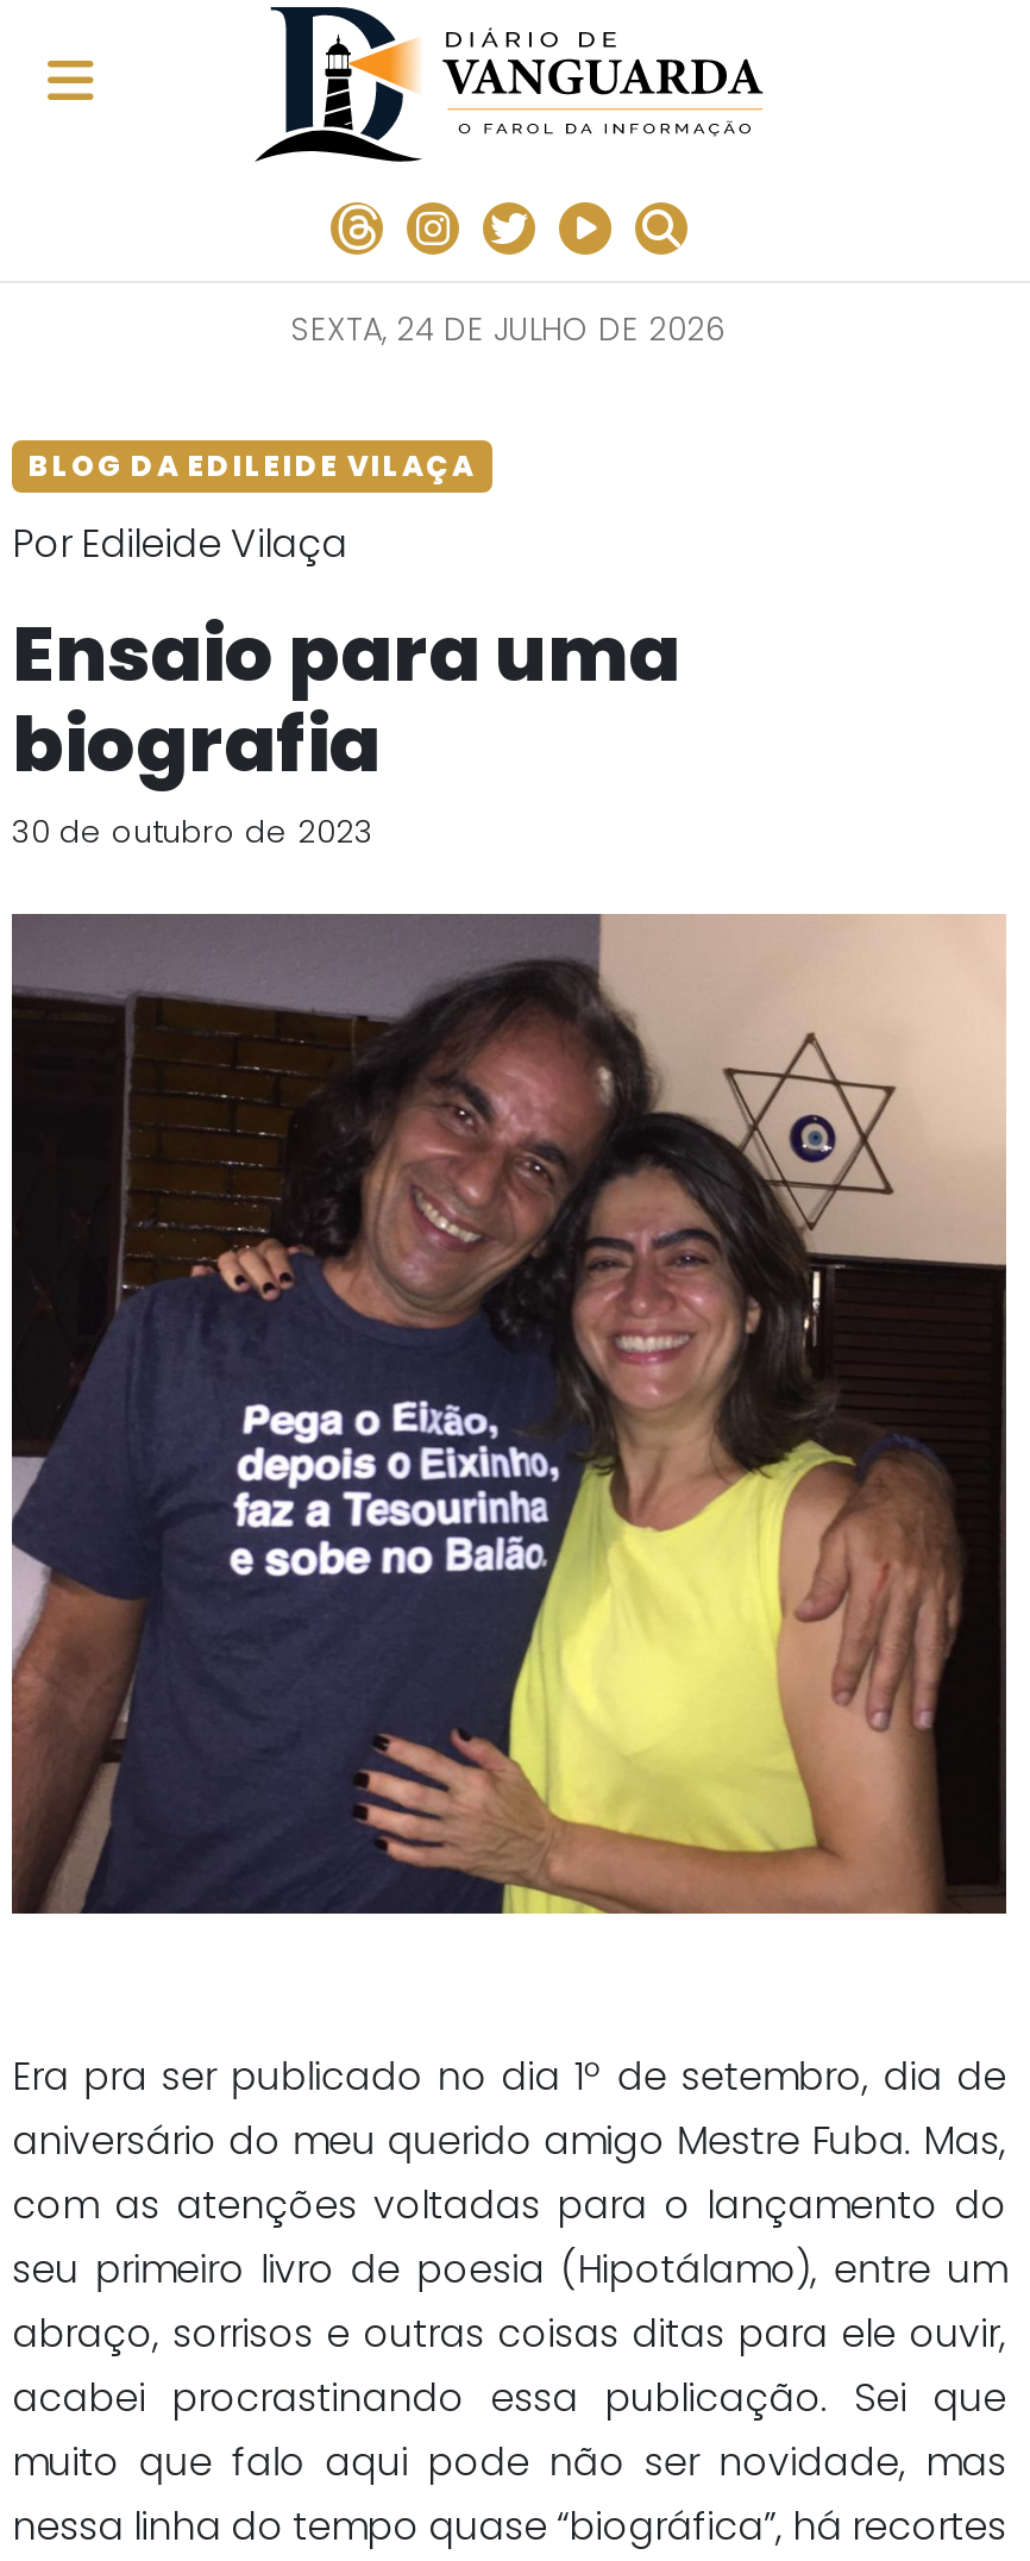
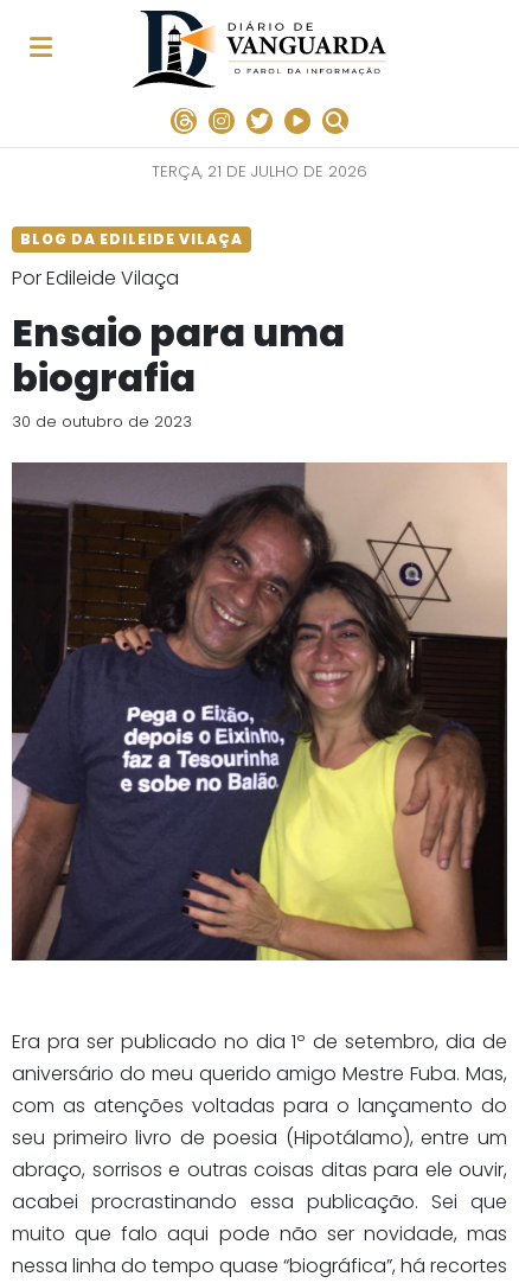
[291,307,727,352] SEXTA, 24 DE JULHO DE 2026 -> [152,160,367,183] TERÇA, 21 DE JULHO DE 2026

